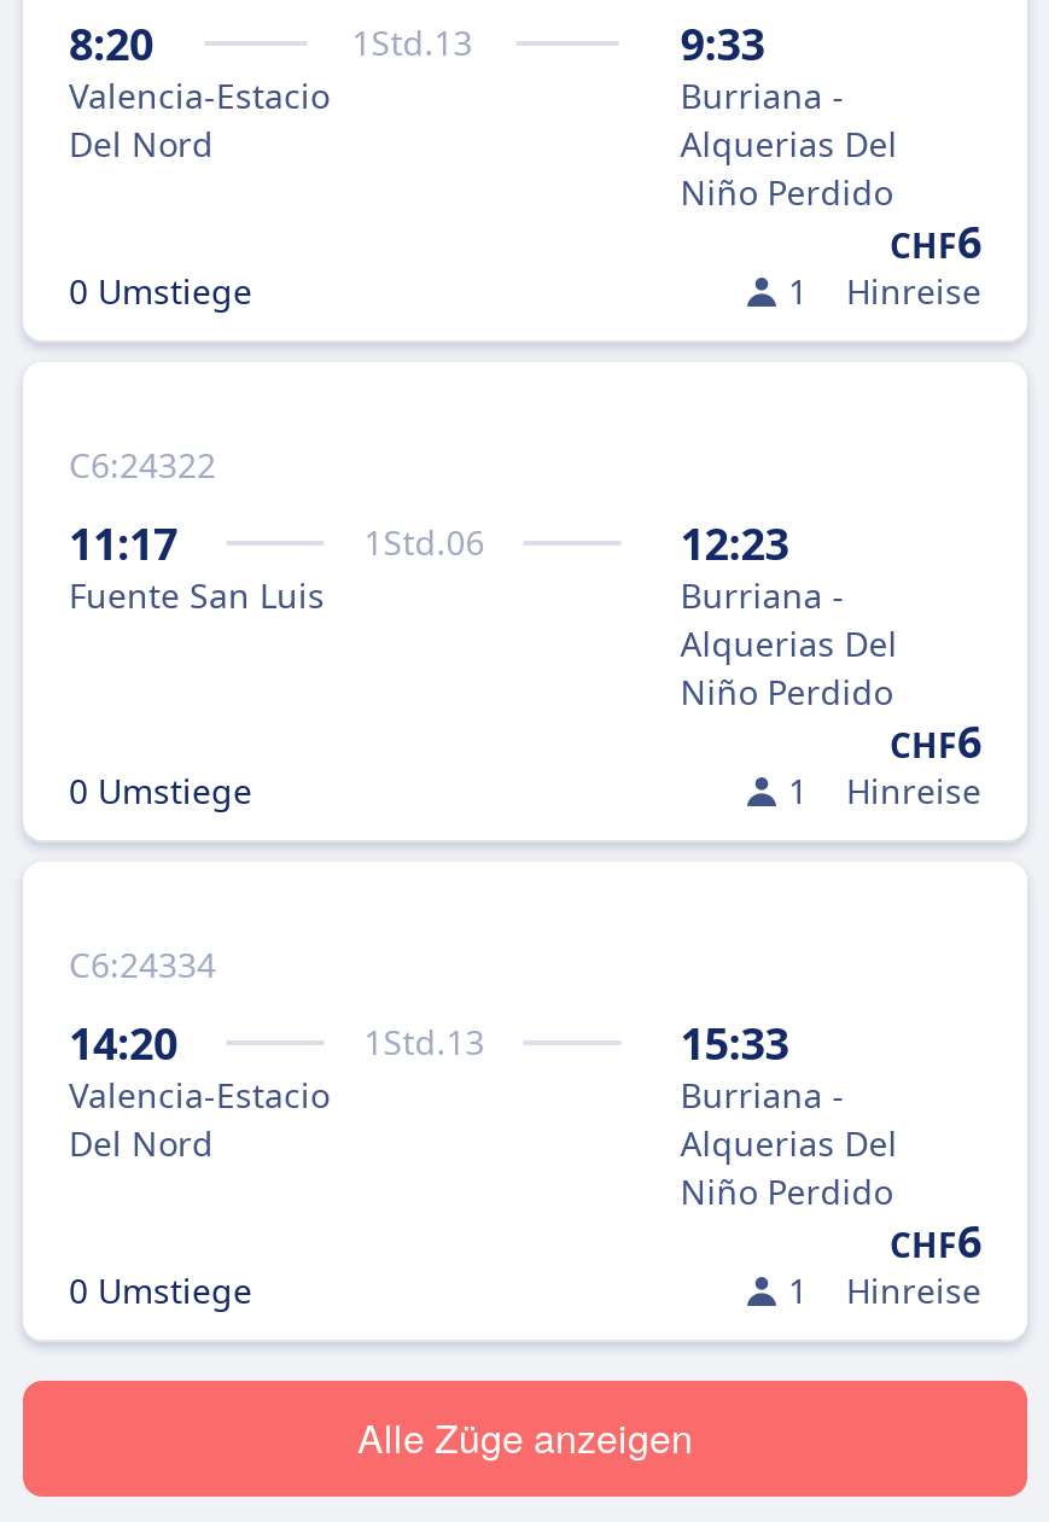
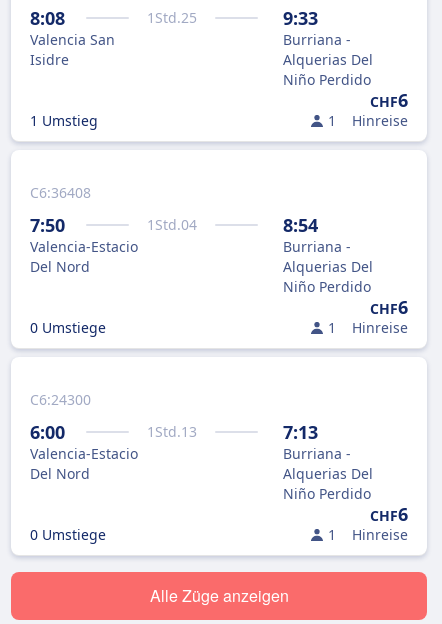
[69,14,472,167] 8:20 | 1 Std.13 | Valencia-Estacio | Del Nord -> [30,6,197,69] 8:08 | 1 Std.25 | Valencia San | Isidre
[69,268,252,314] 0 Umstiege -> [30,111,98,130] 1 Umstieg
[69,442,216,488] C6:24322 -> [30,183,91,202] C6:36408
[69,514,485,618] 11:17 | 1 Std.06 | Fuente San Luis -> [30,213,197,276] 7:50 | 1 Std.04 | Valencia-Estacio | Del Nord
[680,514,789,572] 12:23 -> [283,213,318,237] 8:54
[69,941,216,987] C6:24334 -> [30,390,91,409] C6:24300
[69,1014,177,1072] 14:20 -> [30,420,65,444] 6:00
[680,1014,789,1072] 15:33 -> [283,420,318,444] 7:13

